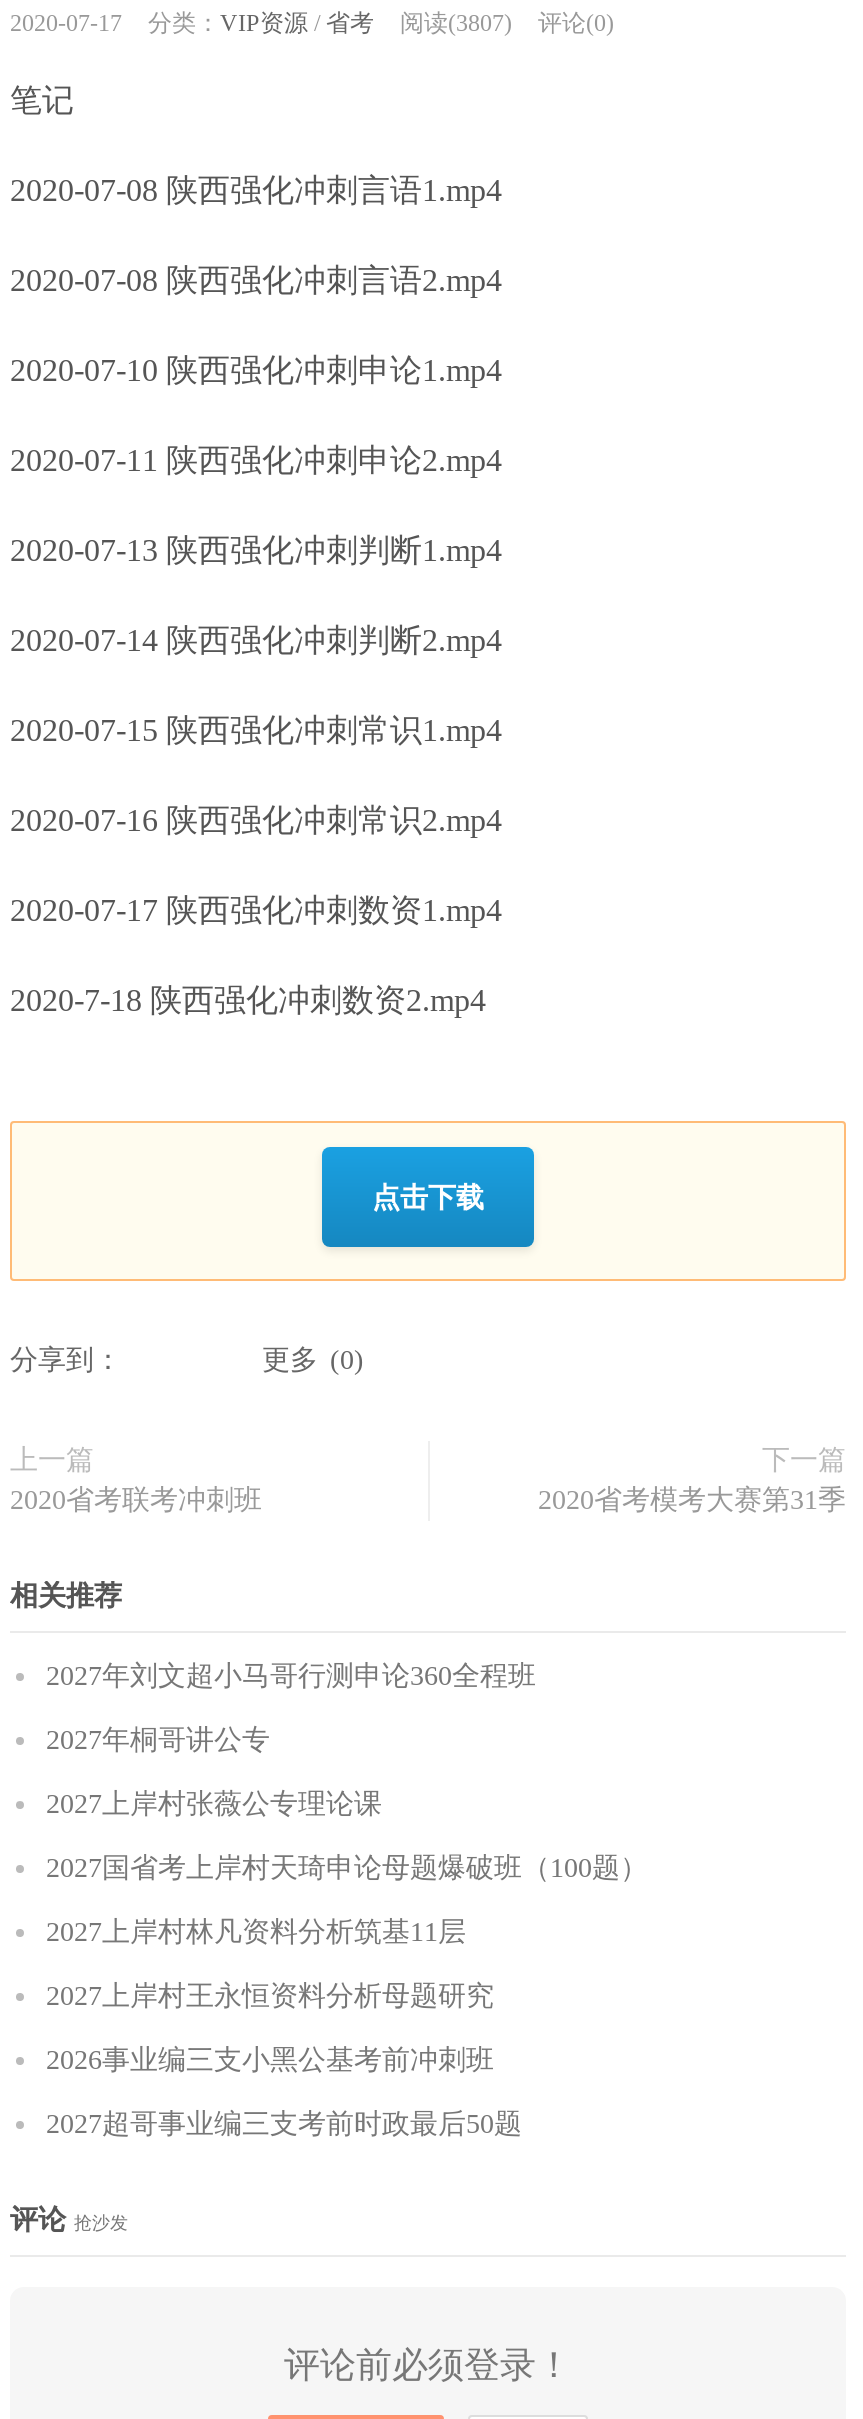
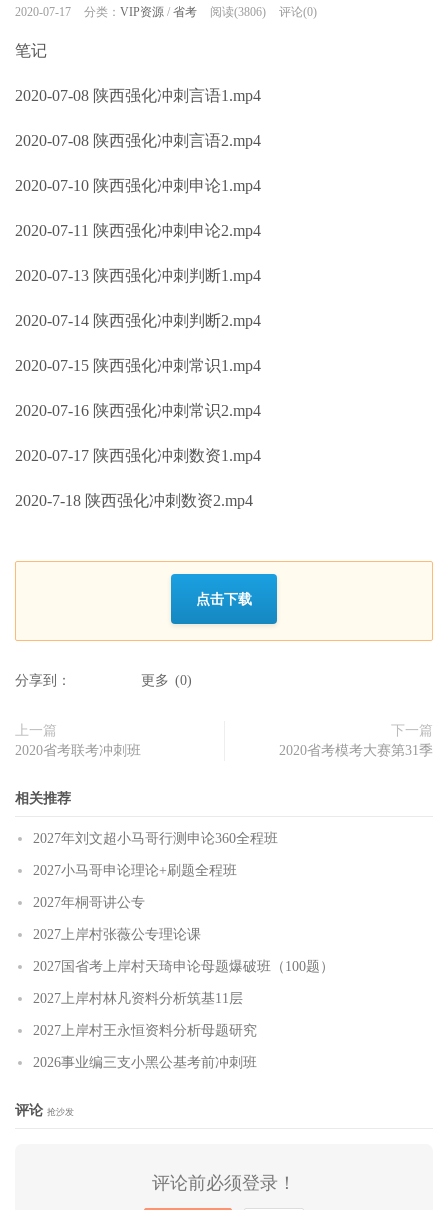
[10,9,614,37] 2020-07-17 分类：VIP资源/省考 阅读(3807) 评论(0) -> [15,5,317,19] 2020-07-17 分类：VIP资源/省考 阅读(3806) 评论(0)
none -> [33,863,237,878] 2027小马哥申论理论+刷题全程班
moved [46,1725,648,2075] -> [33,895,334,1070]: 2027年桐哥讲公专 | 2027上岸村张薇公专理论课 | 2027国省考上岸村天琦申论母题爆破班（100题） | 2027上岸村林凡资料分析筑基11层 | 2027上岸村王永恒资料分析母题研究 | 2026事业编三支小黑公基考前冲刺班
[46,2109,522,2139] 2027超哥事业编三支考前时政最后50题 -> none

